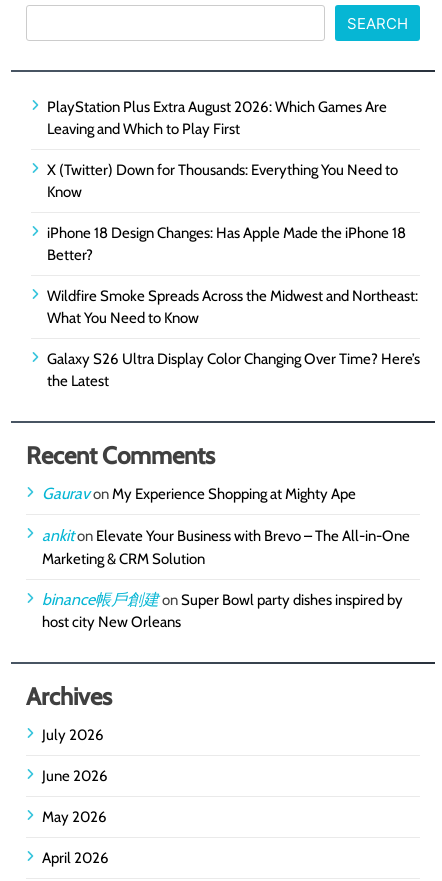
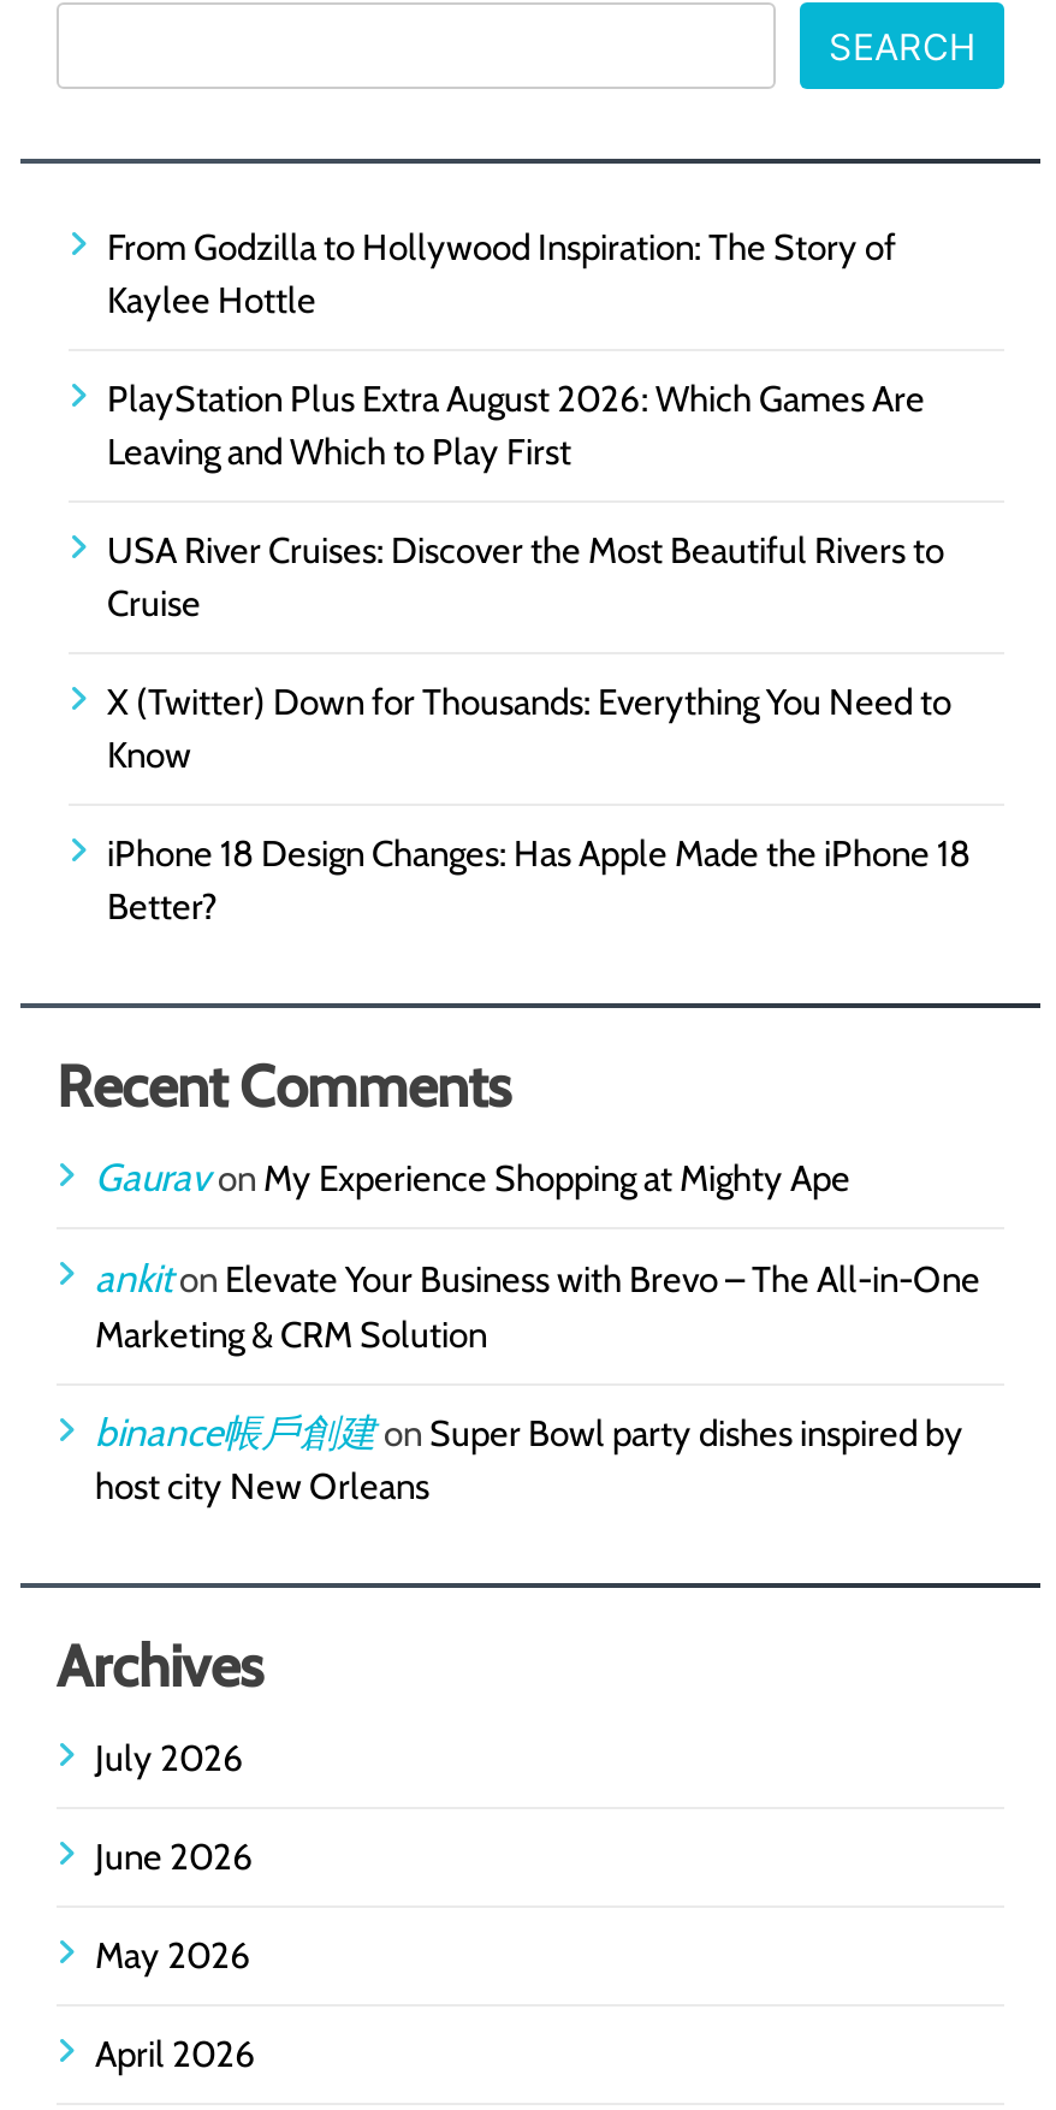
none -> [107,226,896,323] From Godzilla to Hollywood Inspiration: The Story of | Kaylee Hottle
moved [47,98,387,138] -> [107,378,925,474]: PlayStation Plus Extra August 2026: Which Games Are | Leaving and Which to Play First
none -> [107,530,944,626] USA River Cruises: Discover the Most Beautiful Rivers to | Cruise
moved [47,161,406,264] -> [107,681,971,929]: X (Twitter) Down for Thousands: Everything You Need to | Know | iPhone 18 Design Changes: Has Apple Made the iPhone 18 | Better?
[47,287,420,390] Wildfire Smoke Spreads Across the Midwest and Northeast: | What You Need to Know | Galaxy S26 Ultra Display Color Changing Over Time? Here’s | the Latest -> none

